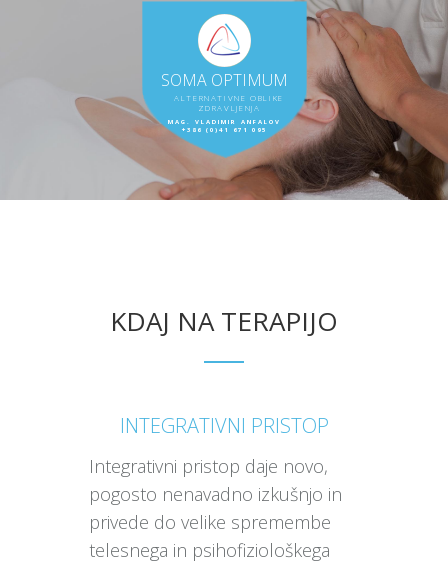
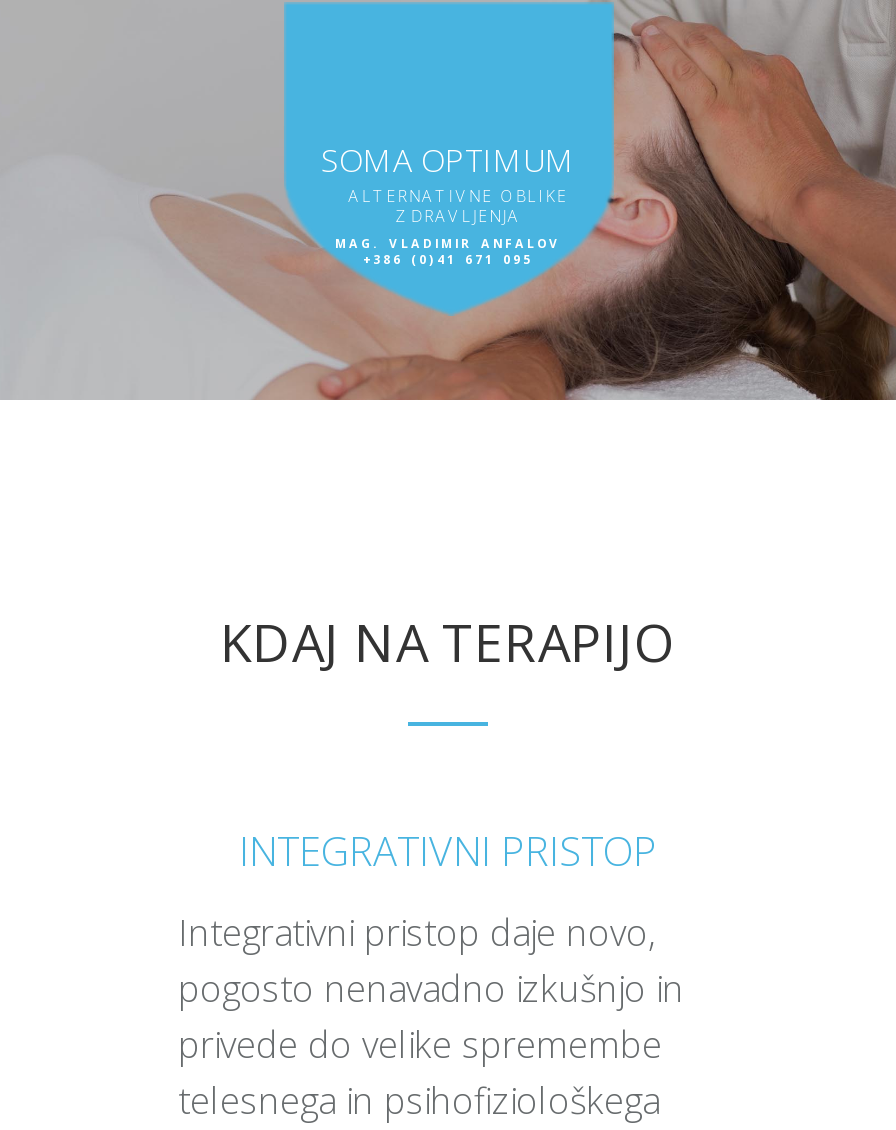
[197,13,252,67] [image] -> none

